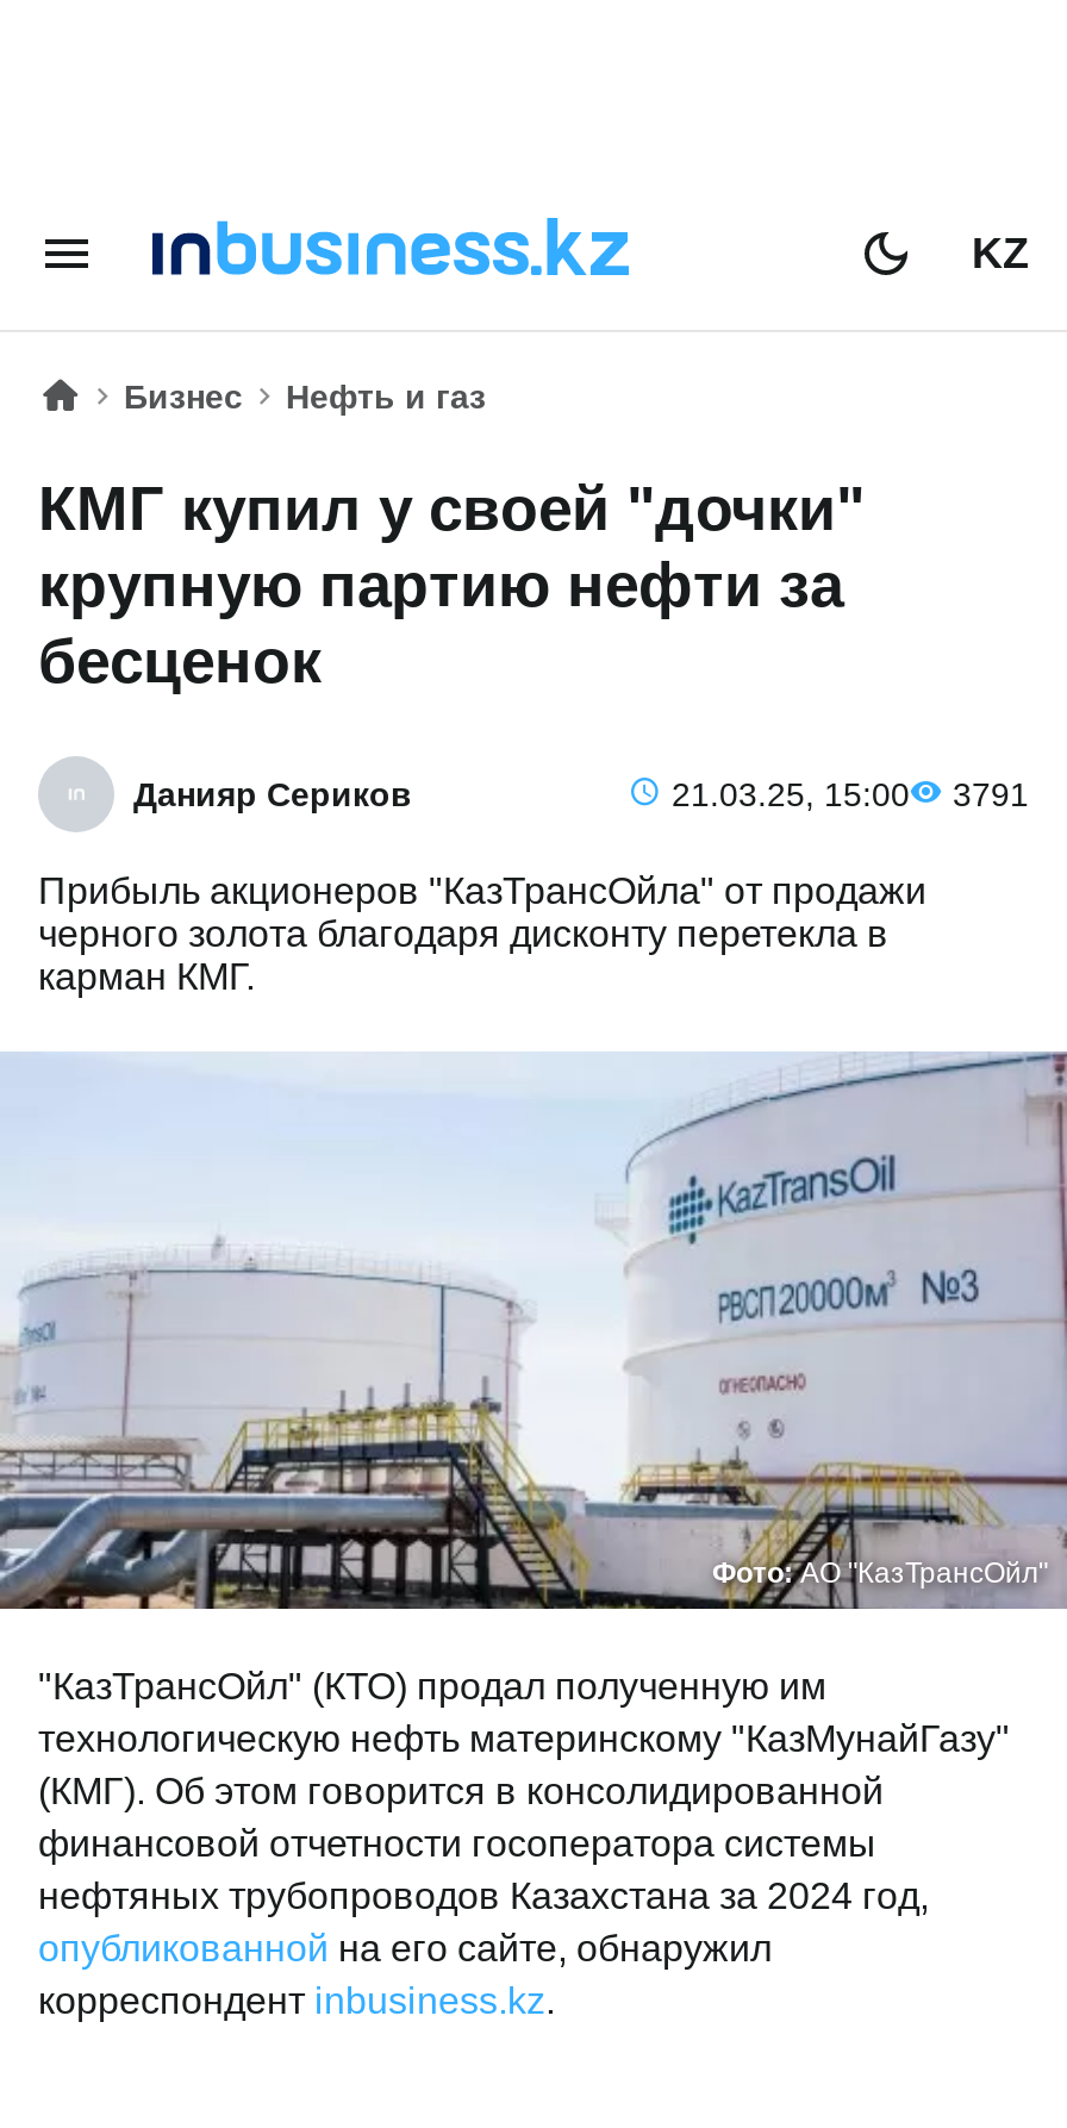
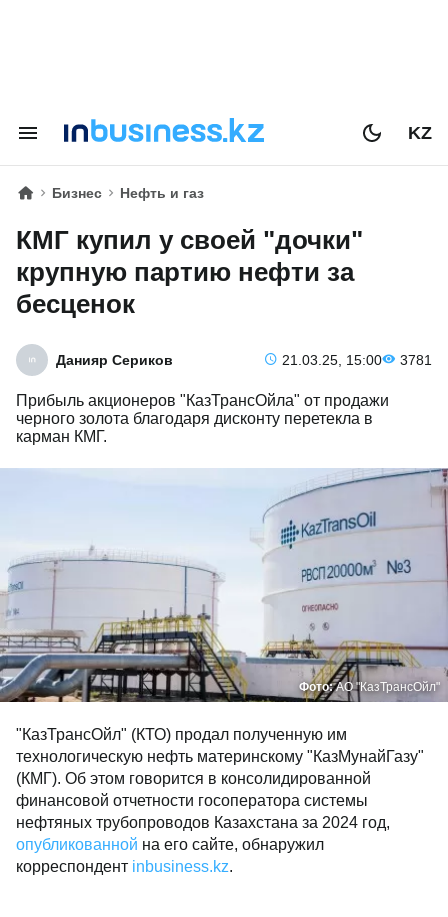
[672,772,1029,817] 21.03.25, 15:00 3791 -> [282,350,432,369] 21.03.25, 15:00 3781

